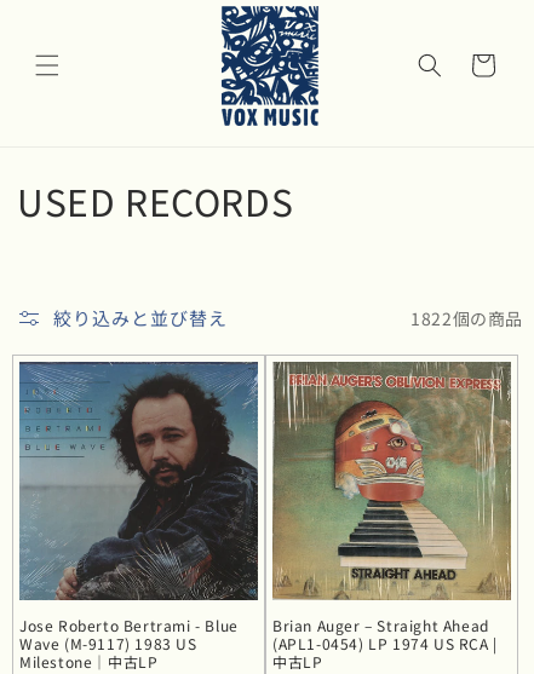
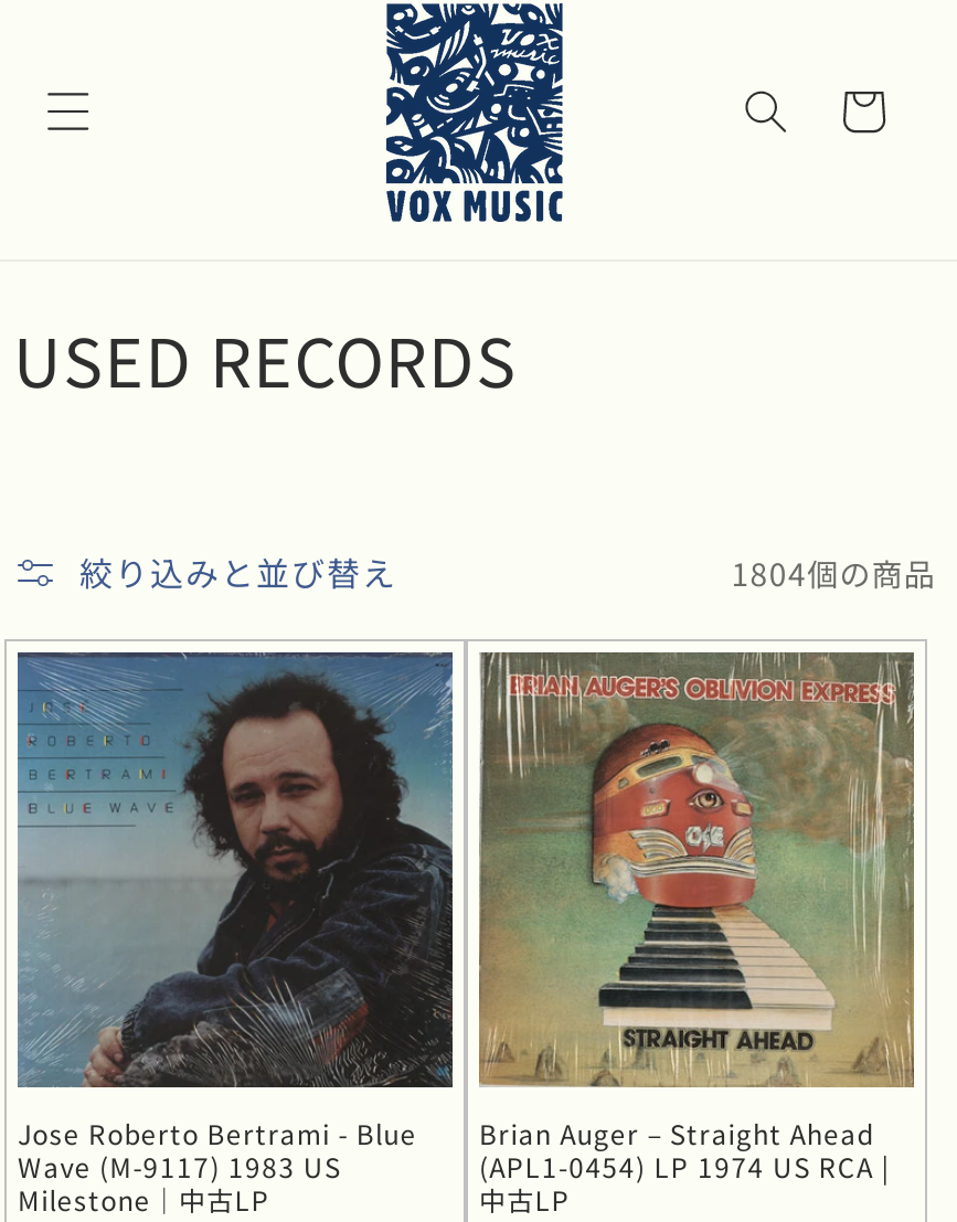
[411,306,523,330] 1822個の商品 -> [731,550,936,594] 1804個の商品

